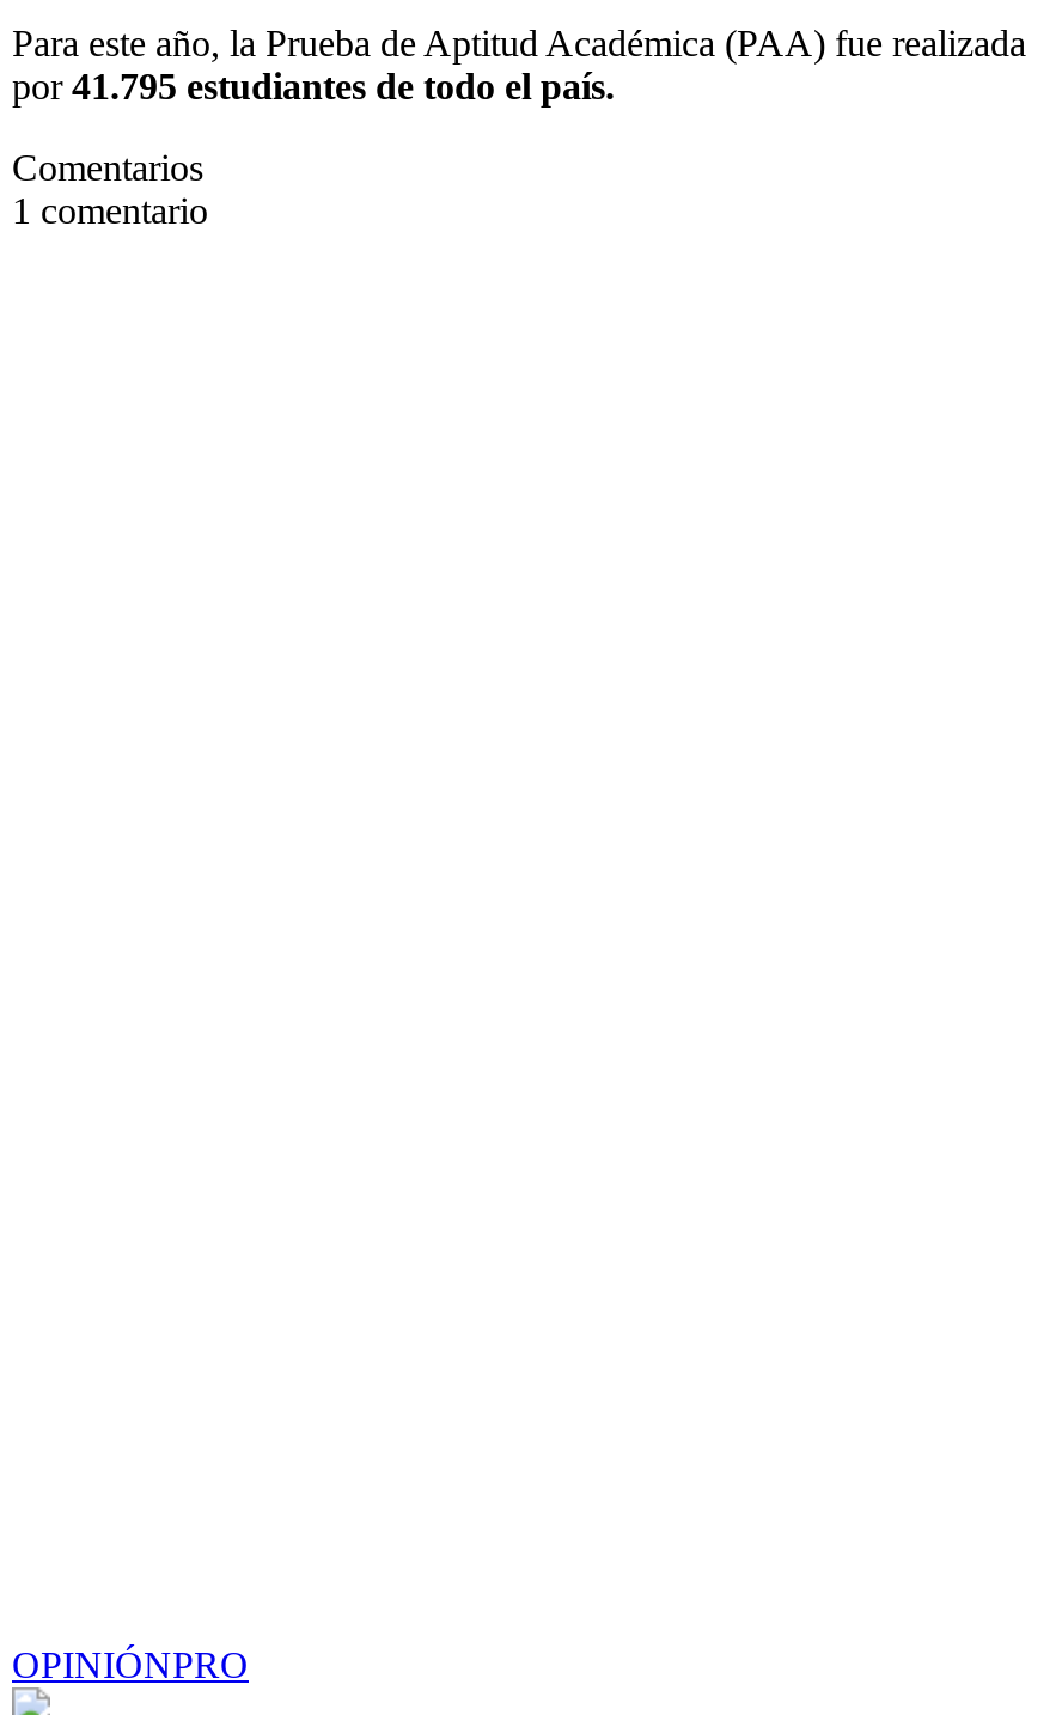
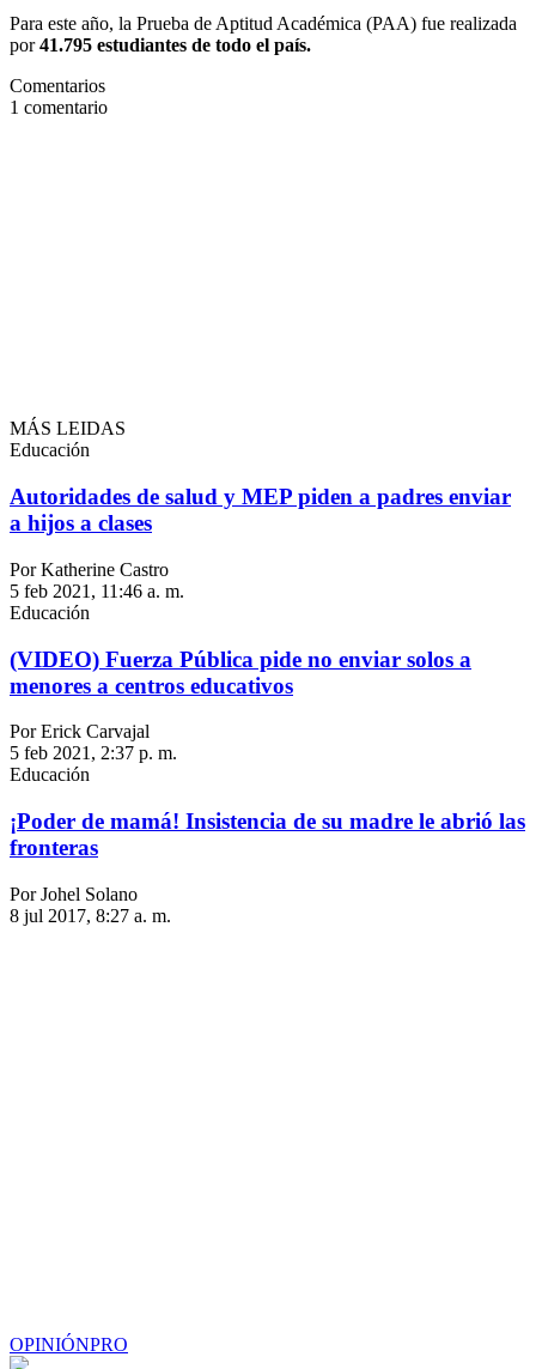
none -> [10,418,525,925] MÁS LEIDAS | Educación | Autoridades de salud y MEP piden a padres enviar | a hijos a clases | Por Katherine Castro | 5 feb 2021, 11:46 a. m. | Educación | (VIDEO) Fuerza Pública pide no enviar solos a | menores a centros educativos | Por Erick Carvajal | 5 feb 2021, 2:37 p. m. | Educación | ¡Poder de mamá! Insistencia de su madre le abrió las | fronteras | Por Johel Solano | 8 jul 2017, 8:27 a. m.

